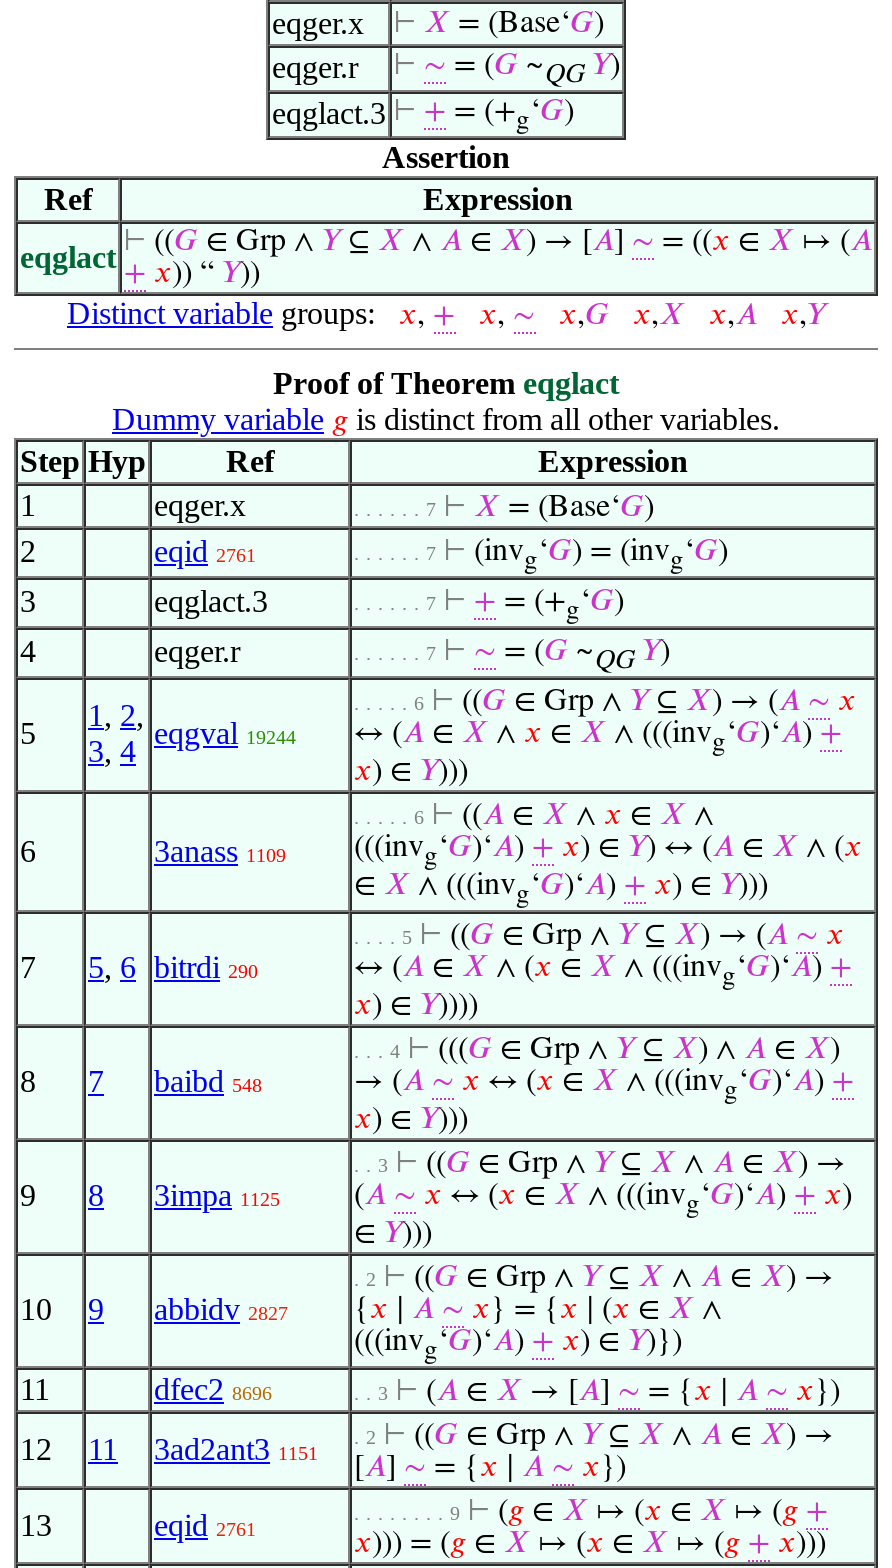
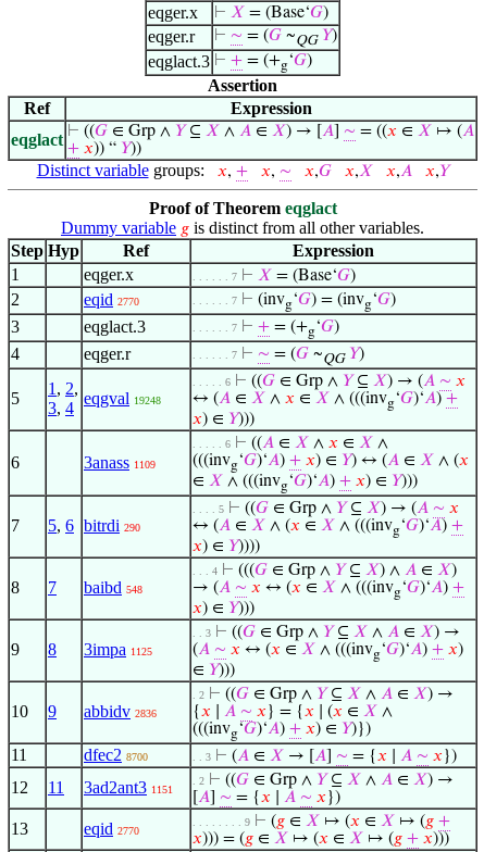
[154,534,256,568] eqid 2761 -> [84,290,139,309] eqid 2770
[154,716,296,750] eqgval 19244 -> [84,389,161,408] eqgval 19248
[154,1292,288,1326] abbidv 2827 -> [84,702,157,721] abbidv 2836
[154,1372,272,1406] dfec2 8696 -> [84,745,148,764] dfec2 8700
[154,1508,256,1542] eqid 2761 -> [84,819,139,838] eqid 2770

